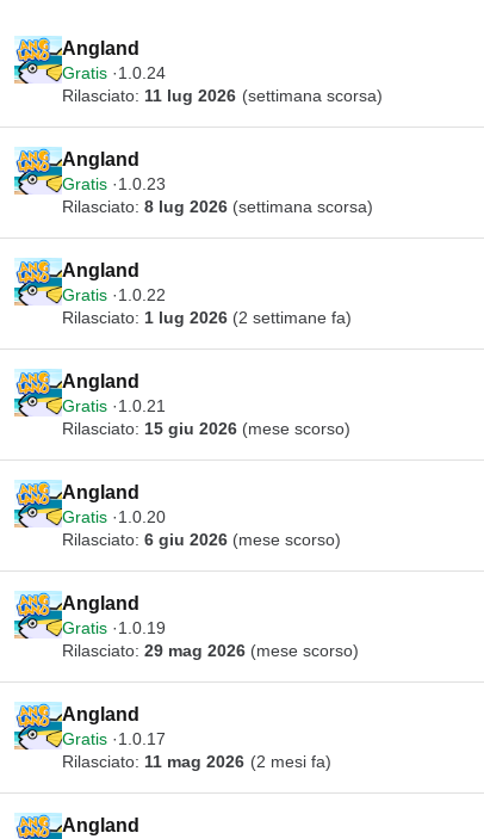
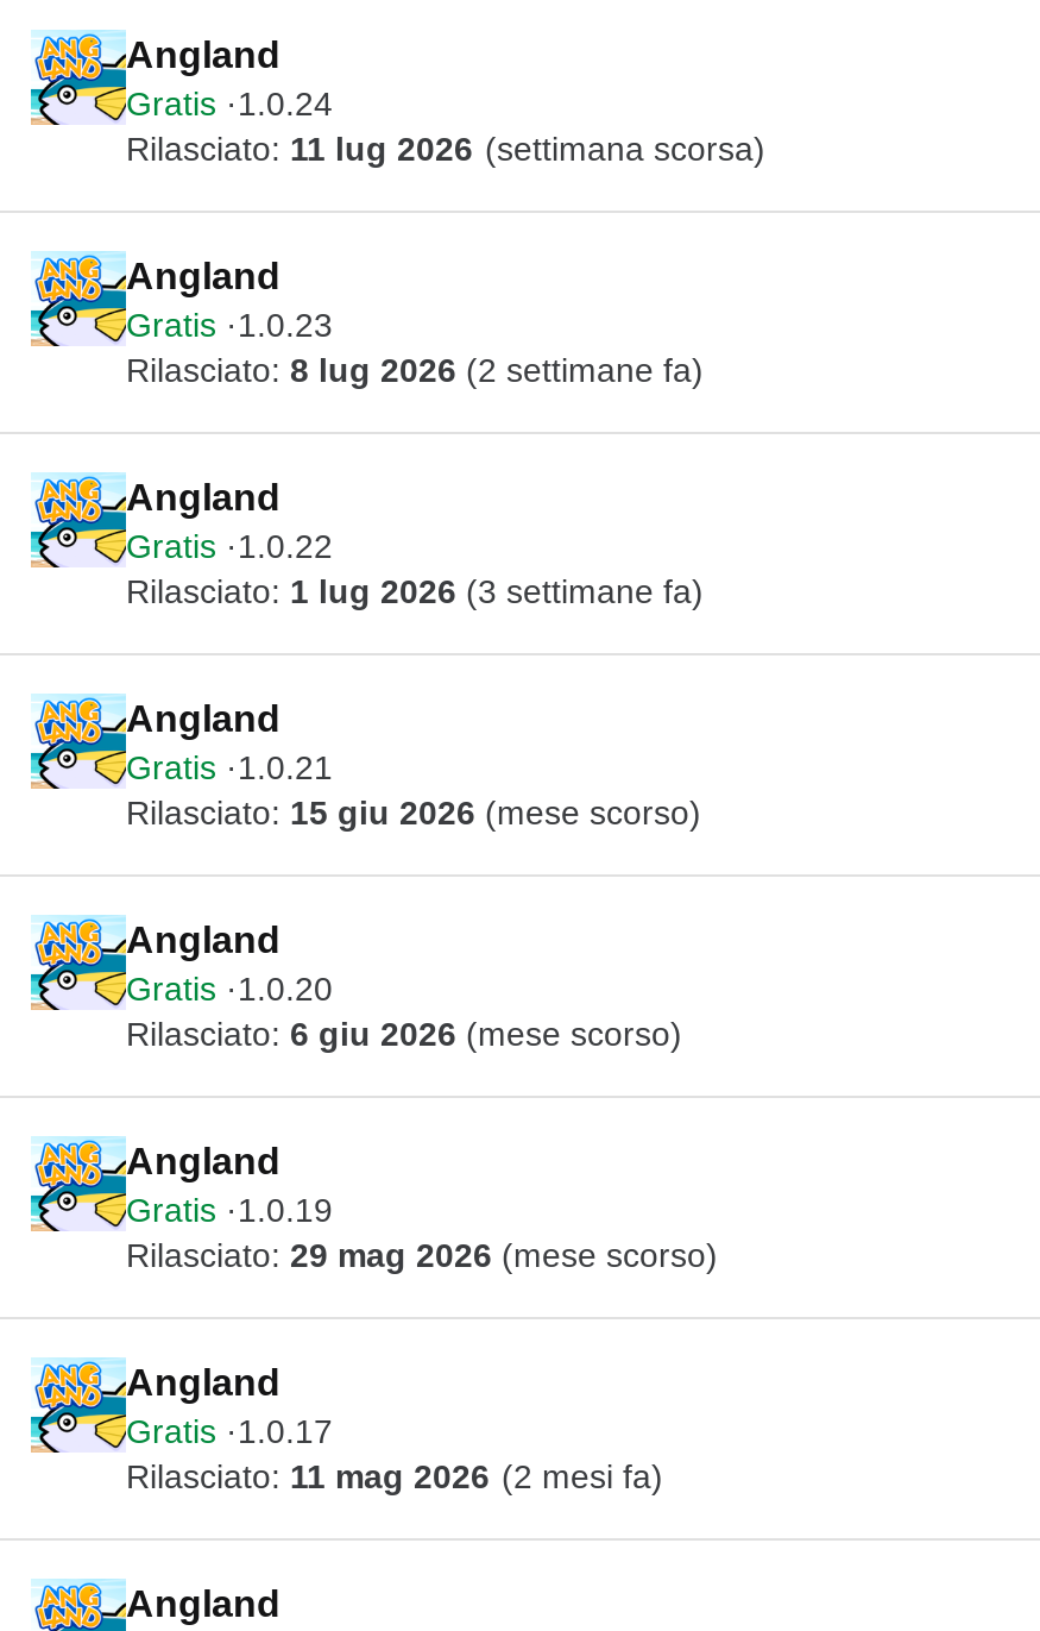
[62,197,373,216] Rilasciato: 8 lug 2026 (settimana scorsa) -> [126,351,704,389] Rilasciato: 8 lug 2026 (2 settimane fa)
[62,308,352,327] Rilasciato: 1 lug 2026 (2 settimane fa) -> [126,572,704,610] Rilasciato: 1 lug 2026 (3 settimane fa)

